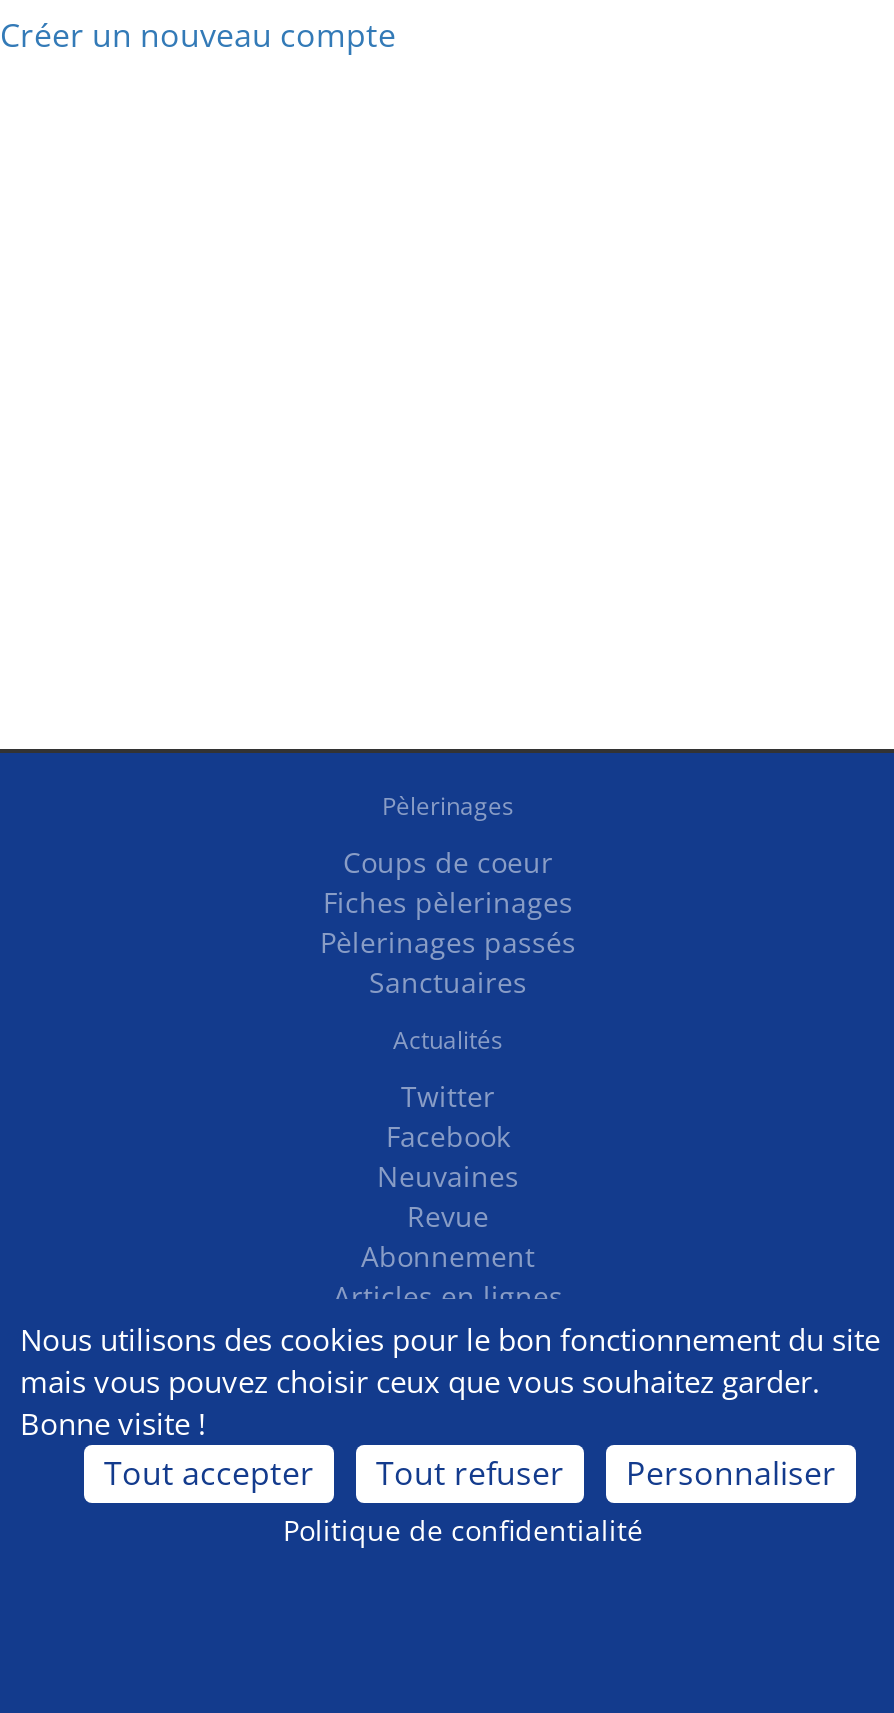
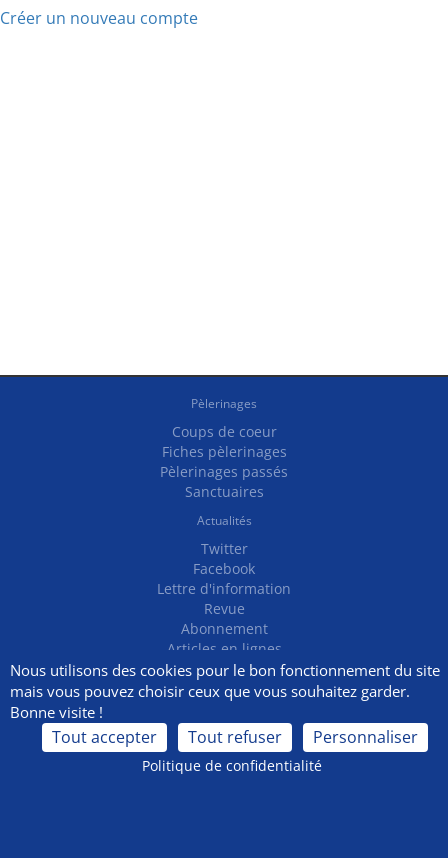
[377,1157,519,1195] Neuvaines -> [157,579,291,598] Lettre d'information

